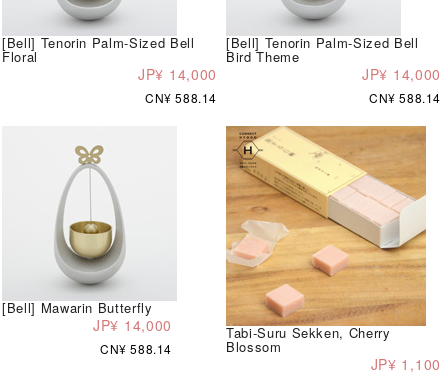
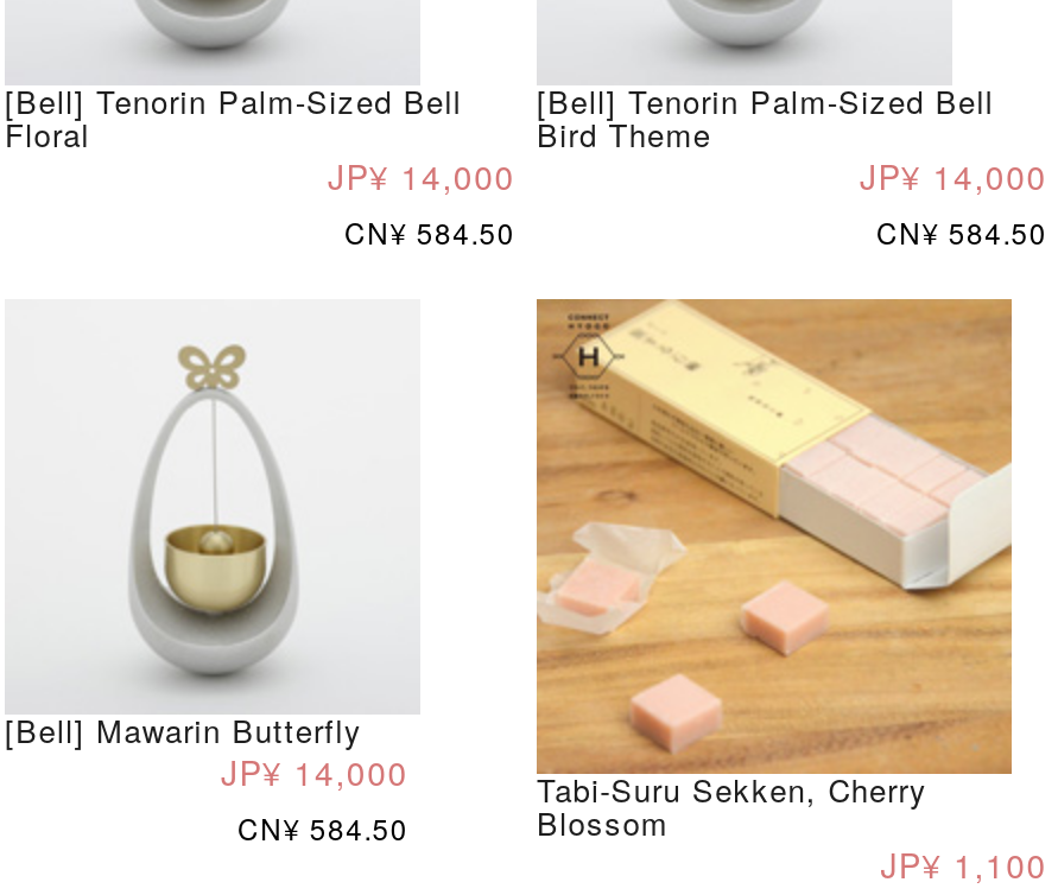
[145,89,217,106] CN¥ 588.14 -> [344,211,515,251] CN¥ 584.50
[369,89,441,106] CN¥ 588.14 -> [876,211,1047,251] CN¥ 584.50
[100,340,172,357] CN¥ 588.14 -> [237,806,408,847] CN¥ 584.50

